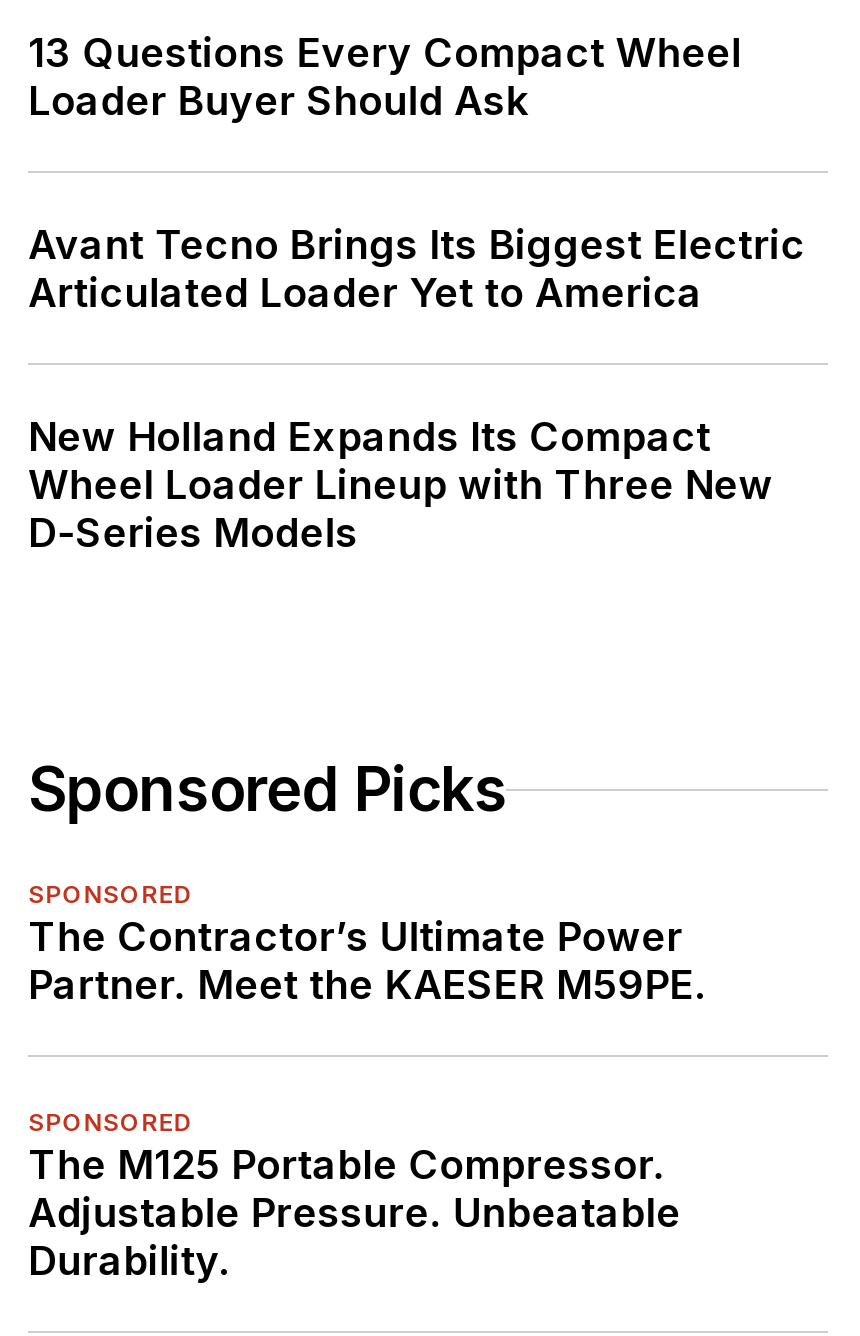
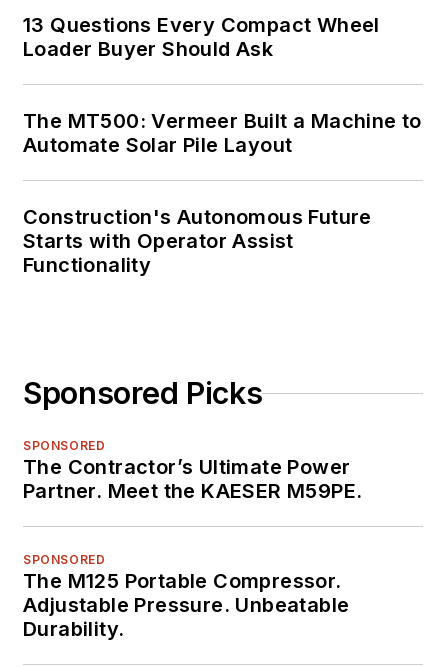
[28,222,805,318] Avant Tecno Brings Its Biggest Electric | Articulated Loader Yet to America -> [23,109,422,157] The MT500: Vermeer Built a Machine to | Automate Solar Pile Layout
[28,414,773,558] New Holland Expands Its Compact | Wheel Loader Lineup with Three New | D-Series Models -> [23,205,372,277] Construction's Autonomous Future | Starts with Operator Assist | Functionality

